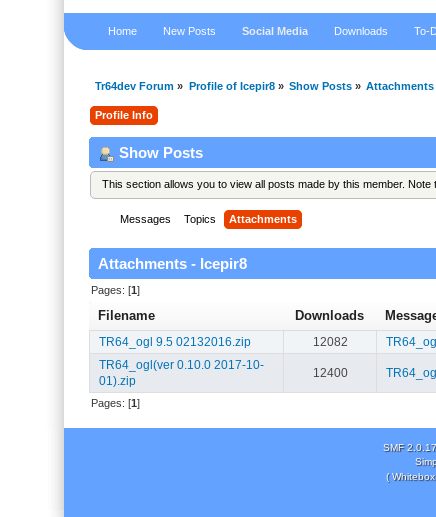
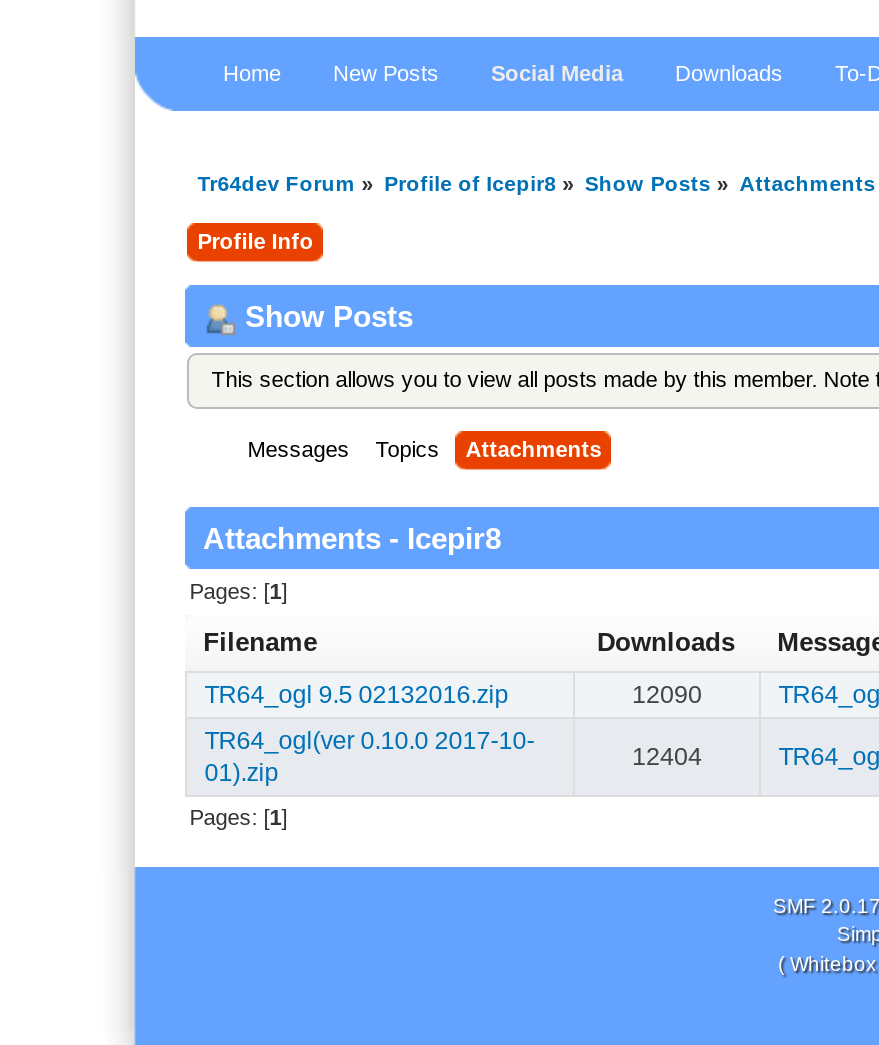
[312,335,347,349] 12082 -> [632,681,702,709] 12090
[312,366,347,380] 12400 -> [632,743,702,771] 12404

